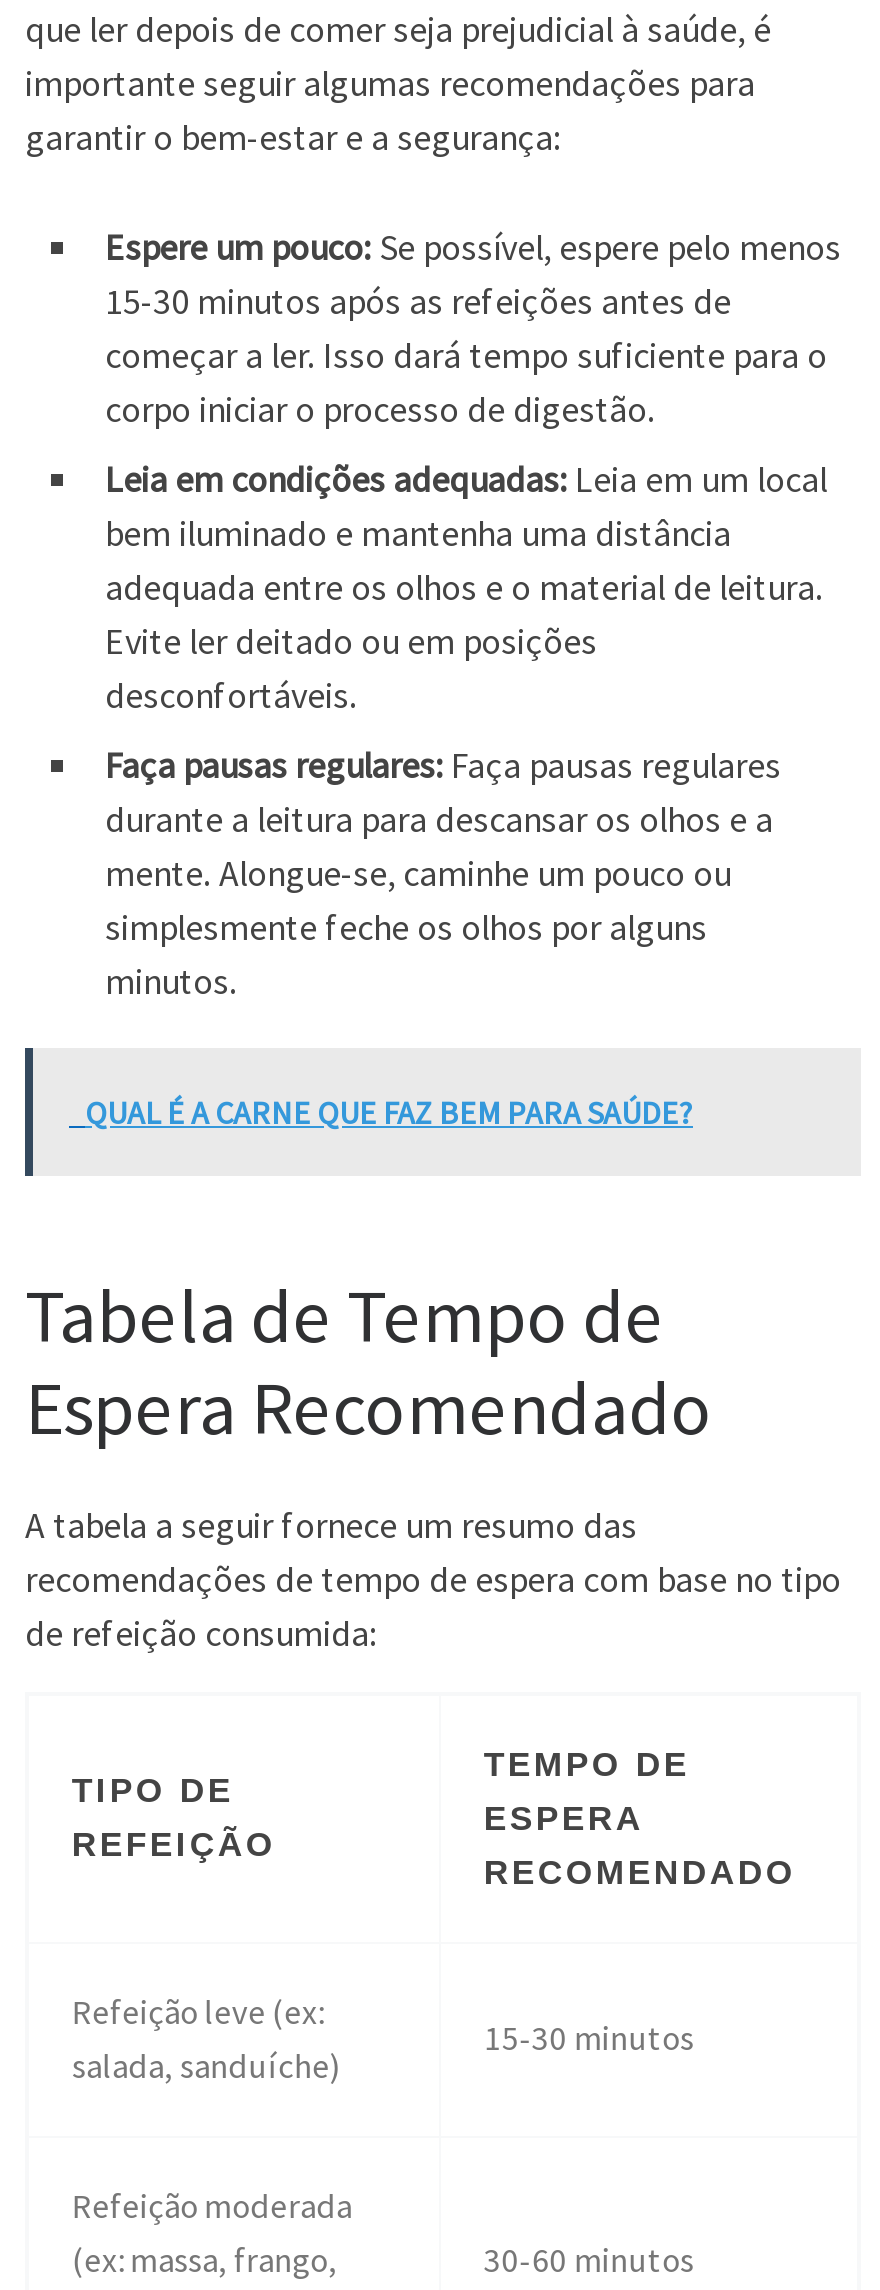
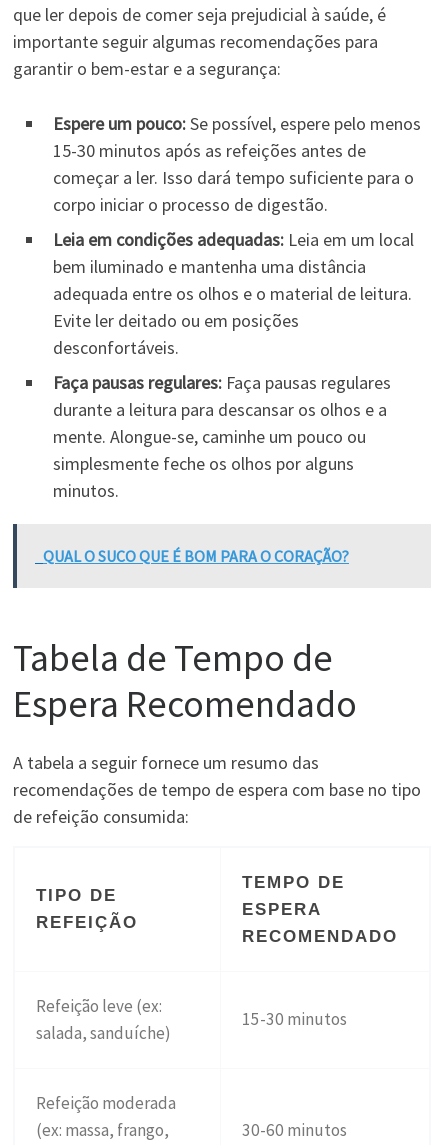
[85,1092,693,1132] QUAL É A CARNE QUE FAZ BEM PARA SAÚDE? -> [43,546,349,566] QUAL O SUCO QUE É BOM PARA O CORAÇÃO?

